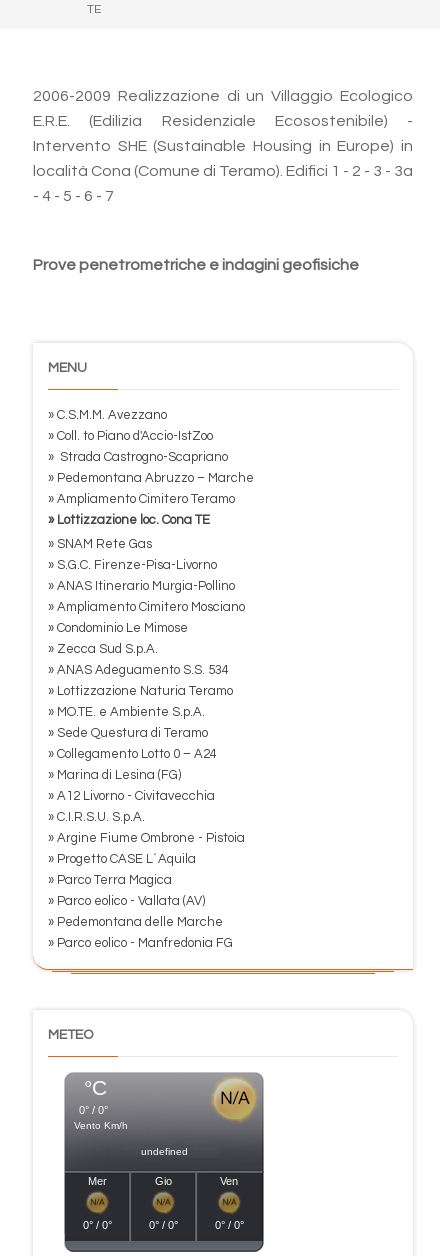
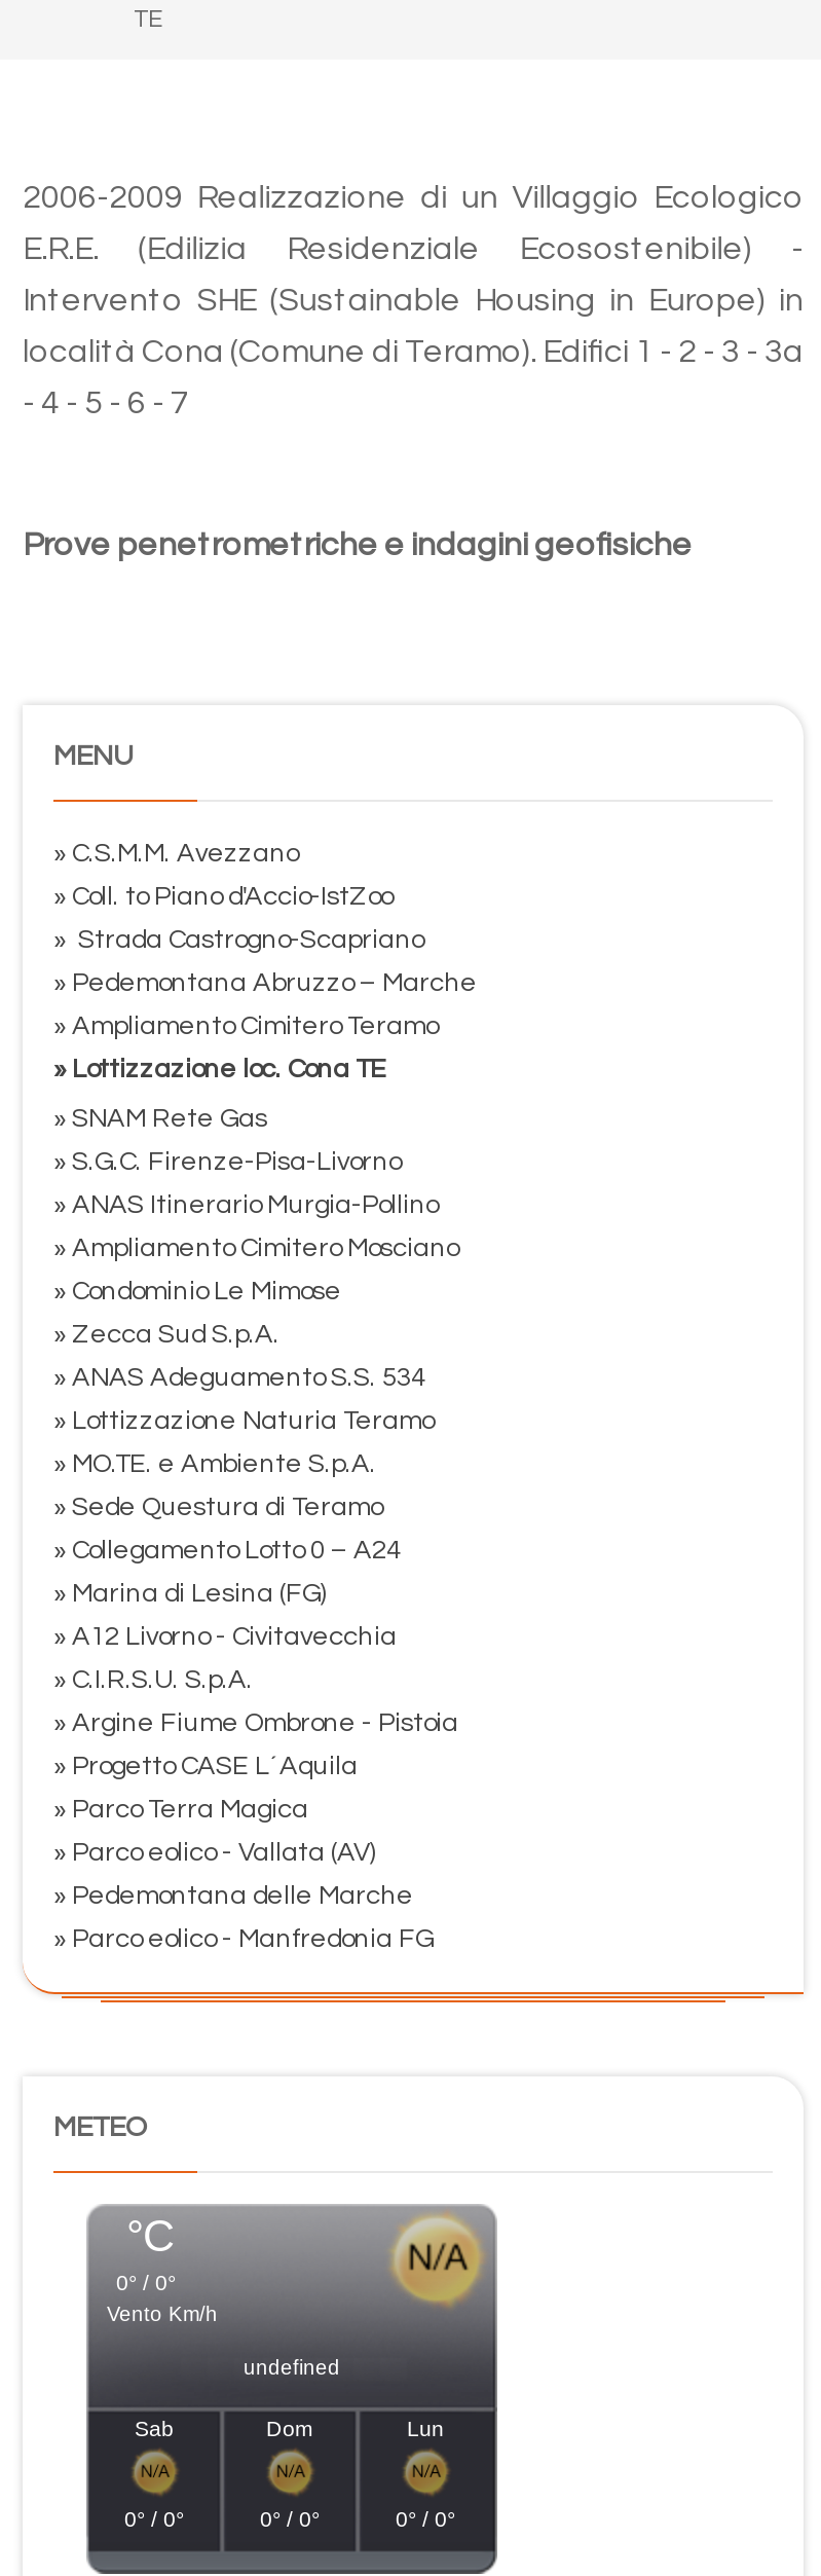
[87,1175,106,1187] Mer -> [135,2416,174,2440] Sab
[154,1175,171,1187] Gio -> [266,2416,313,2440] Dom
[220,1175,238,1187] Ven -> [407,2416,444,2440] Lun

